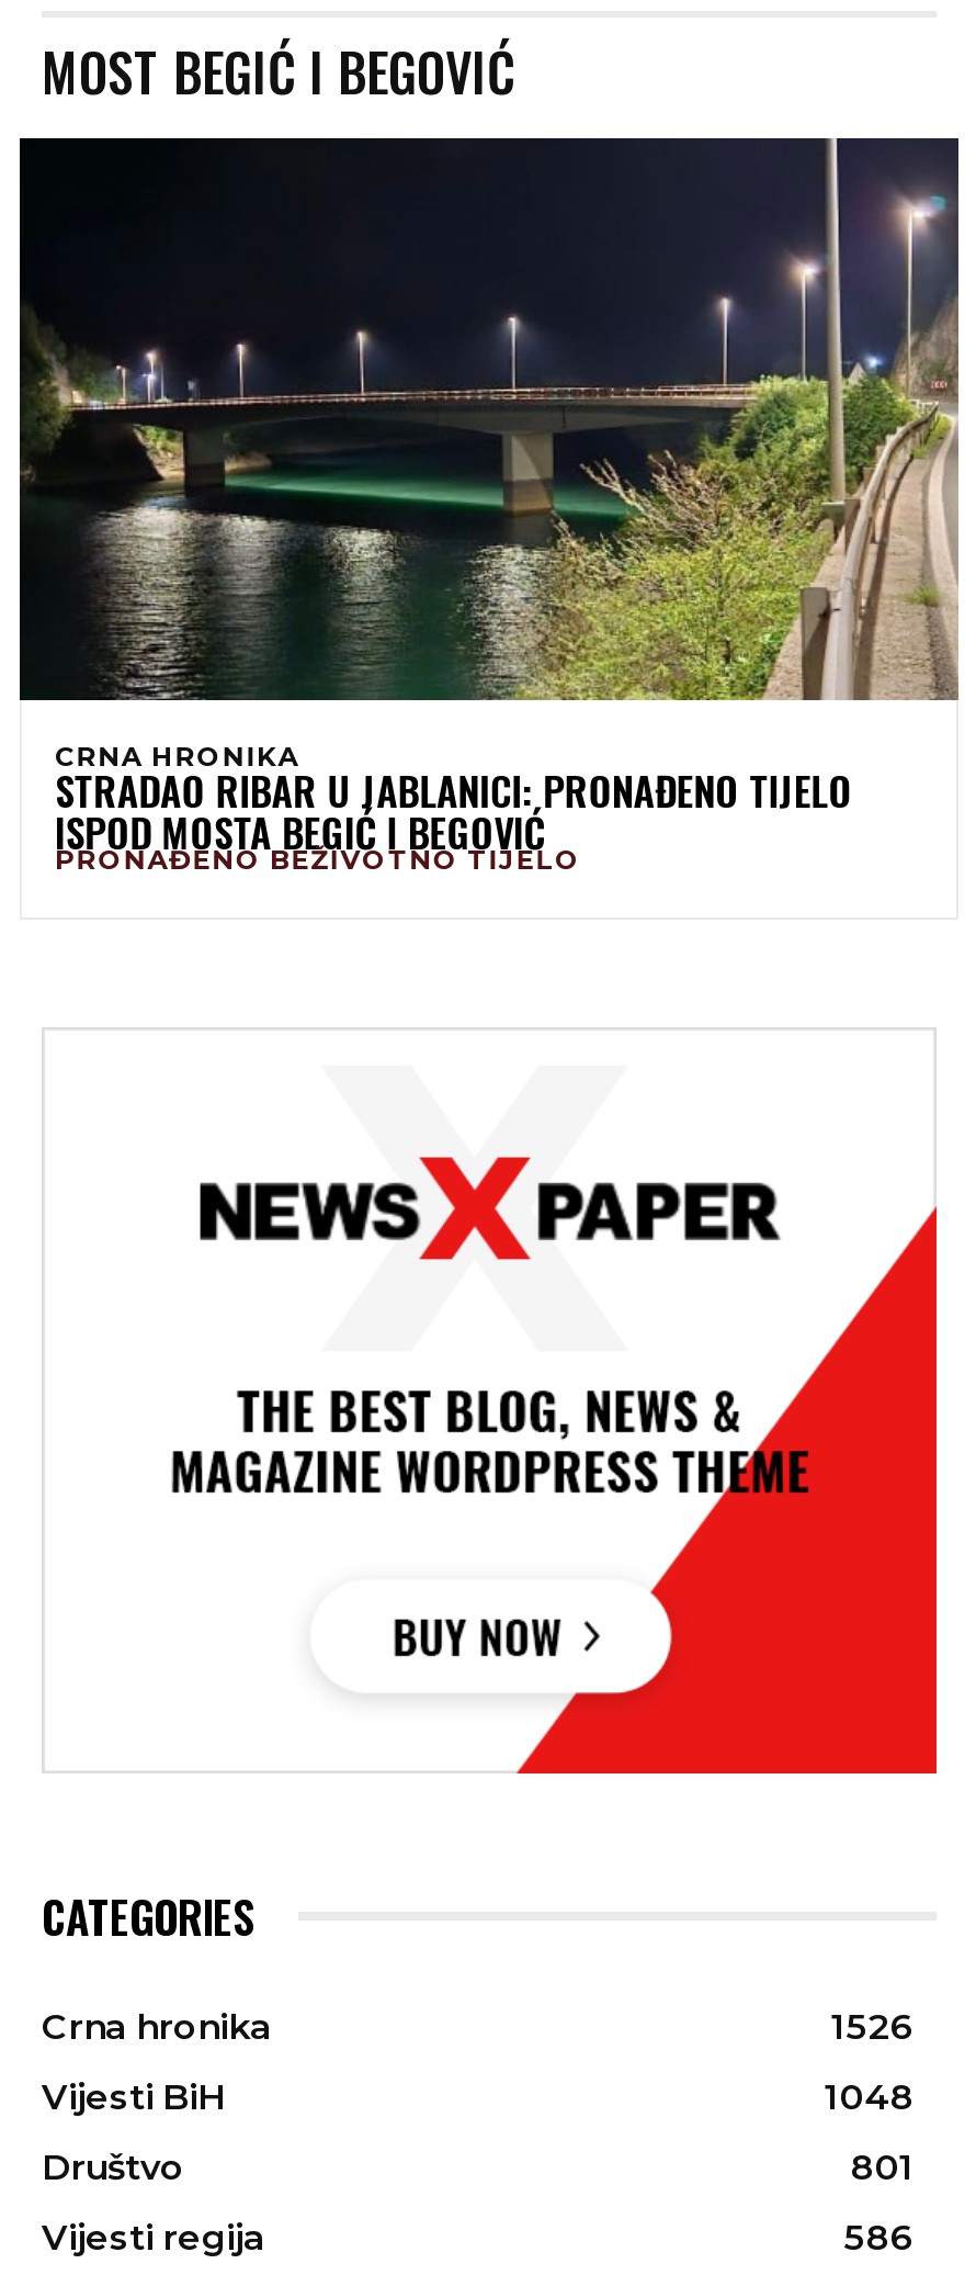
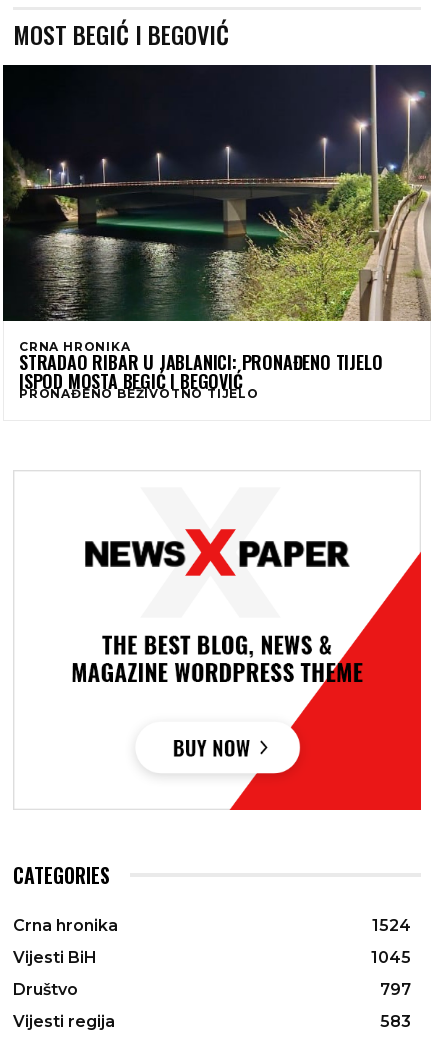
[831,2007,915,2049] 1526 -> [372,916,411,935] 1524
[825,2077,915,2119] 1048 -> [371,948,411,967] 1045
[851,2148,915,2189] 801 -> [380,980,411,999] 797
[844,2218,915,2260] 586 -> [380,1012,411,1031] 583

